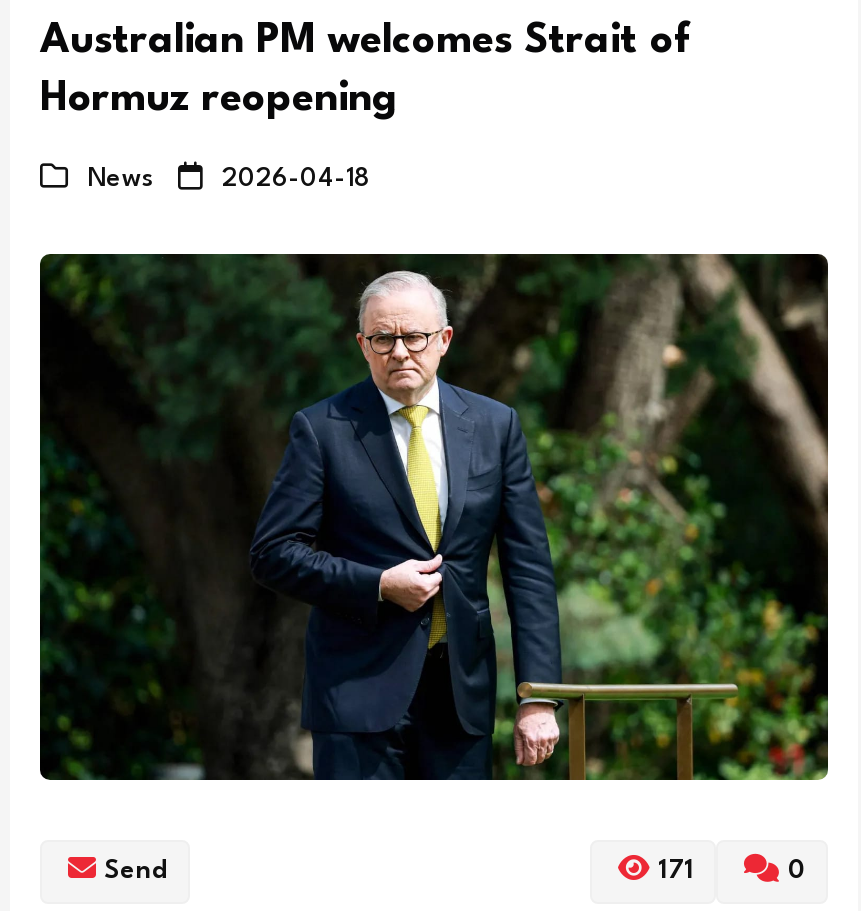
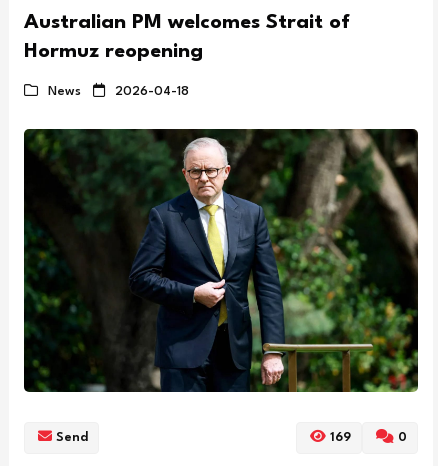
[650,858,694,884] 171 -> [326,431,351,444] 169

